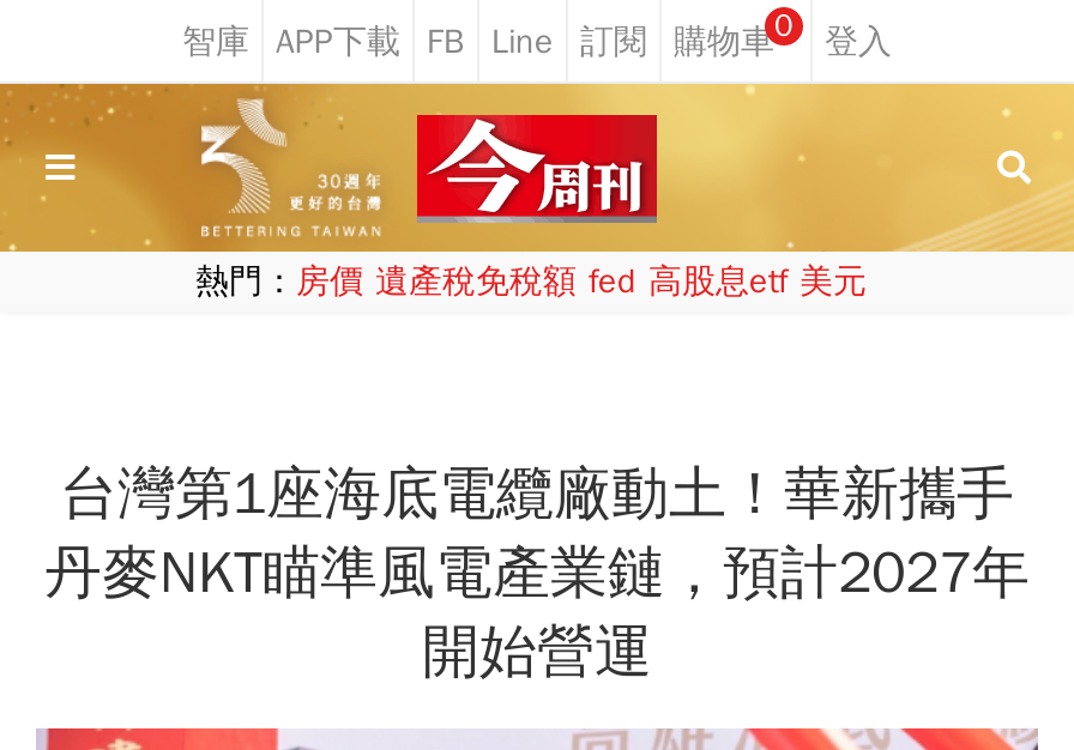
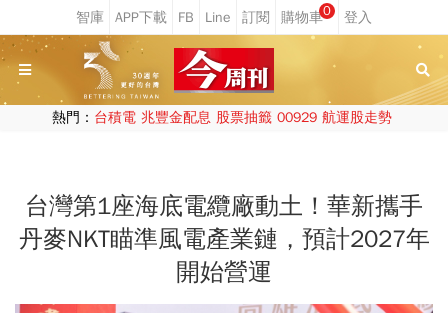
[195,261,867,302] 熱門：房價 遺產稅免稅額 fed 高股息etf 美元 -> [51,109,391,126] 熱門：台積電 兆豐金配息 股票抽籤 00929 航運股走勢

